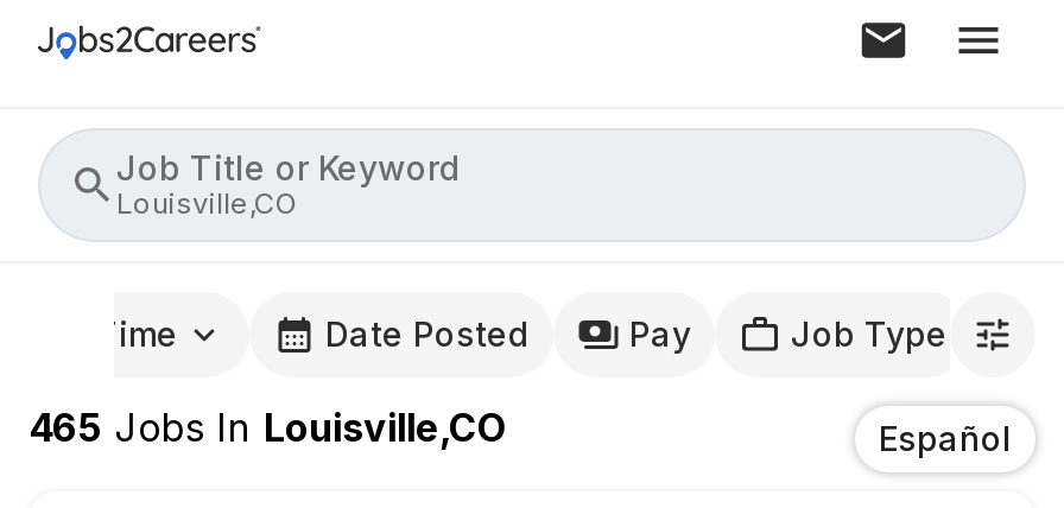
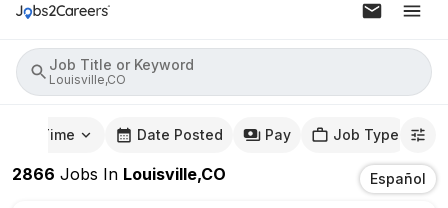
[28,404,508,451] 465 Jobs In Louisville,CO -> [12,164,226,184] 2866 Jobs In Louisville,CO

